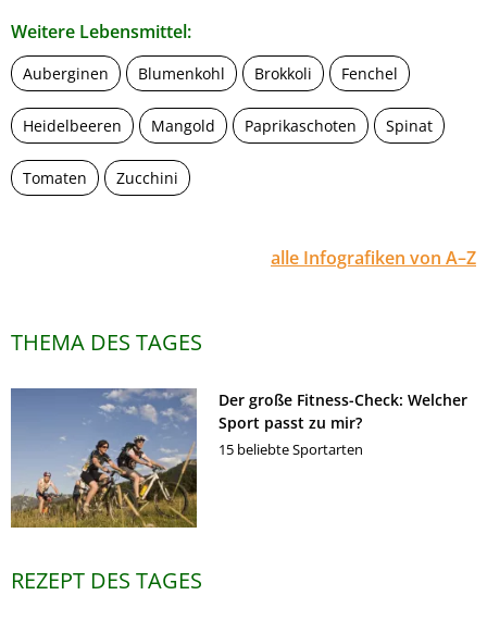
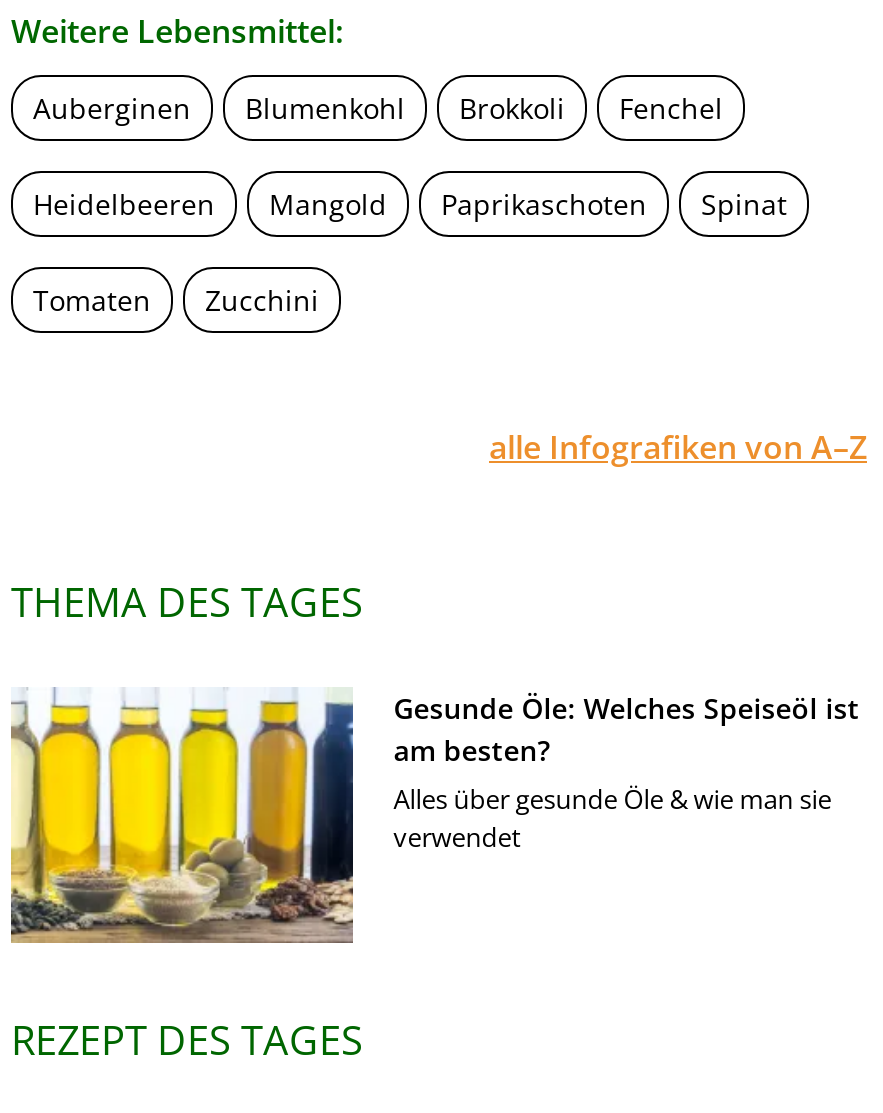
[10,387,468,529] [image] | Der große Fitness-Check: Welcher | Sport passt zu mir? | 15 beliebte Sportarten -> [9,687,859,943] [image] | Gesunde Öle: Welches Speiseöl ist | am besten? | Alles über gesunde Öle & wie man sie | verwendet

